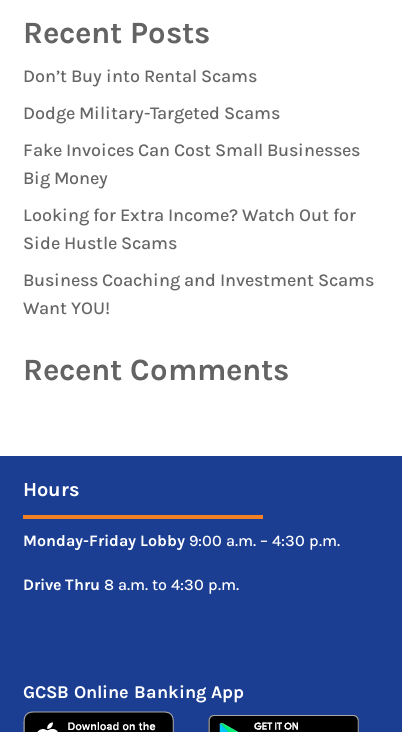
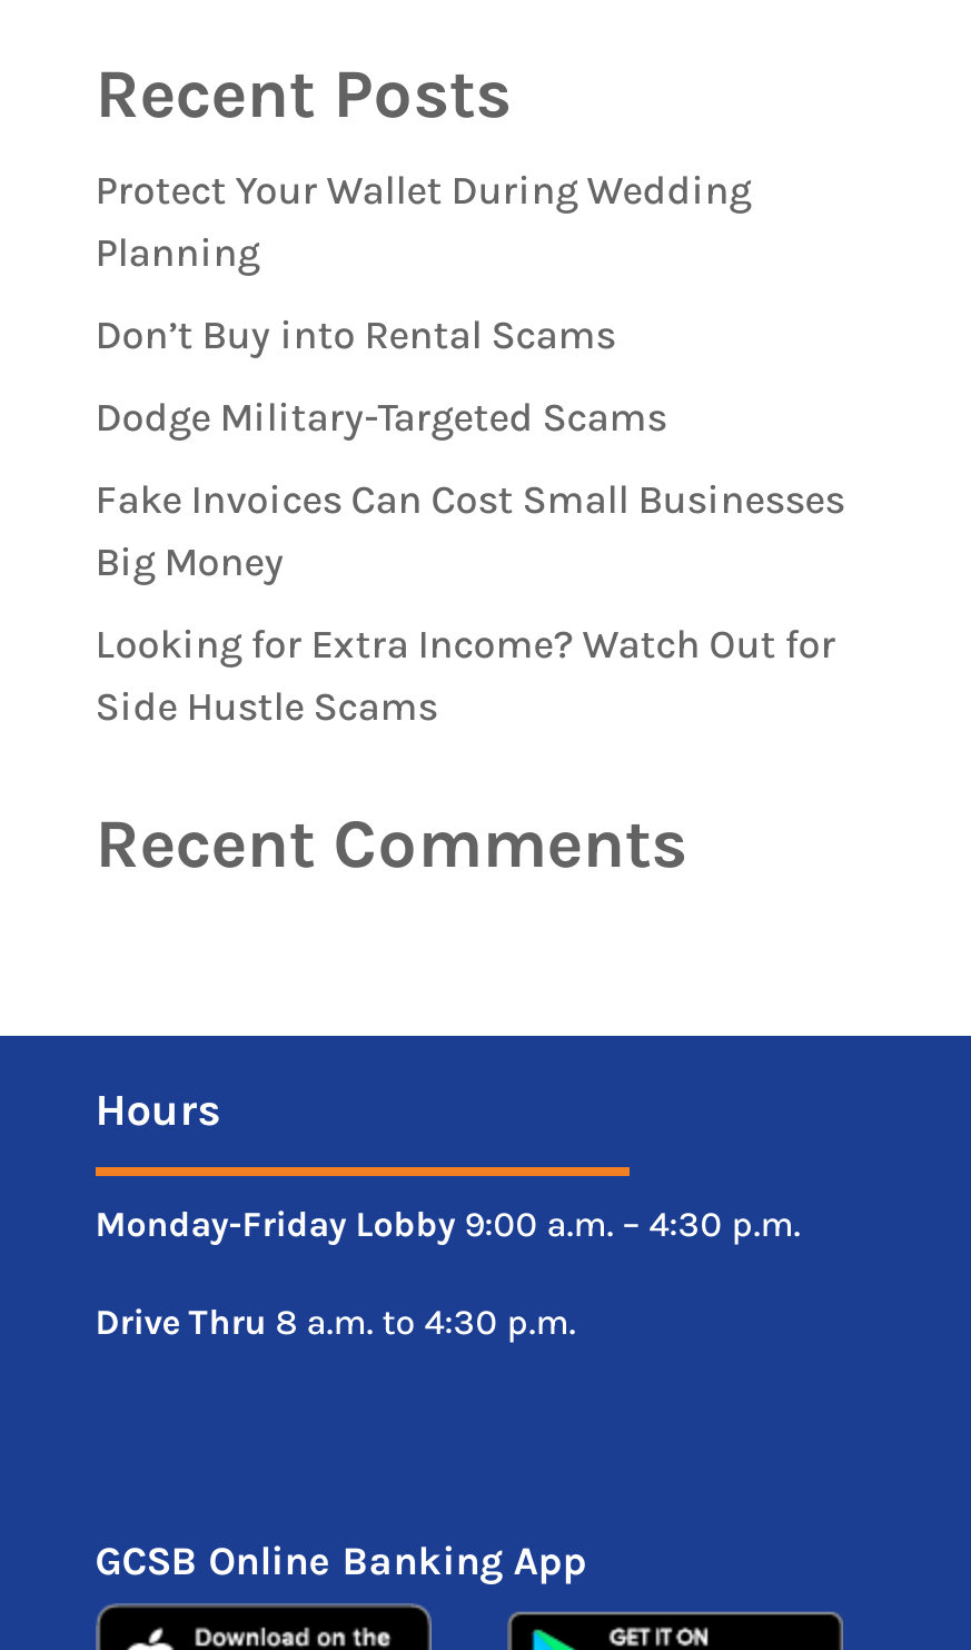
none -> [95,166,751,277] Protect Your Wallet During Wedding | Planning
moved [23,65,360,254] -> [95,310,845,731]: Don’t Buy into Rental Scams | Dodge Military-Targeted Scams | Fake Invoices Can Cost Small Businesses | Big Money | Looking for Extra Income? Watch Out for | Side Hustle Scams
[23,269,374,319] Business Coaching and Investment Scams | Want YOU! -> none

